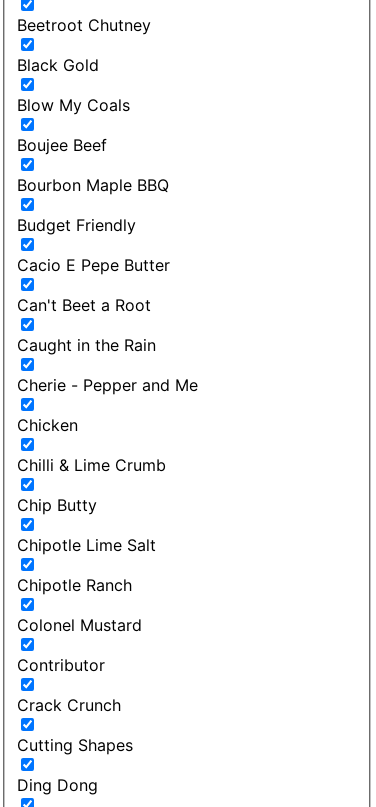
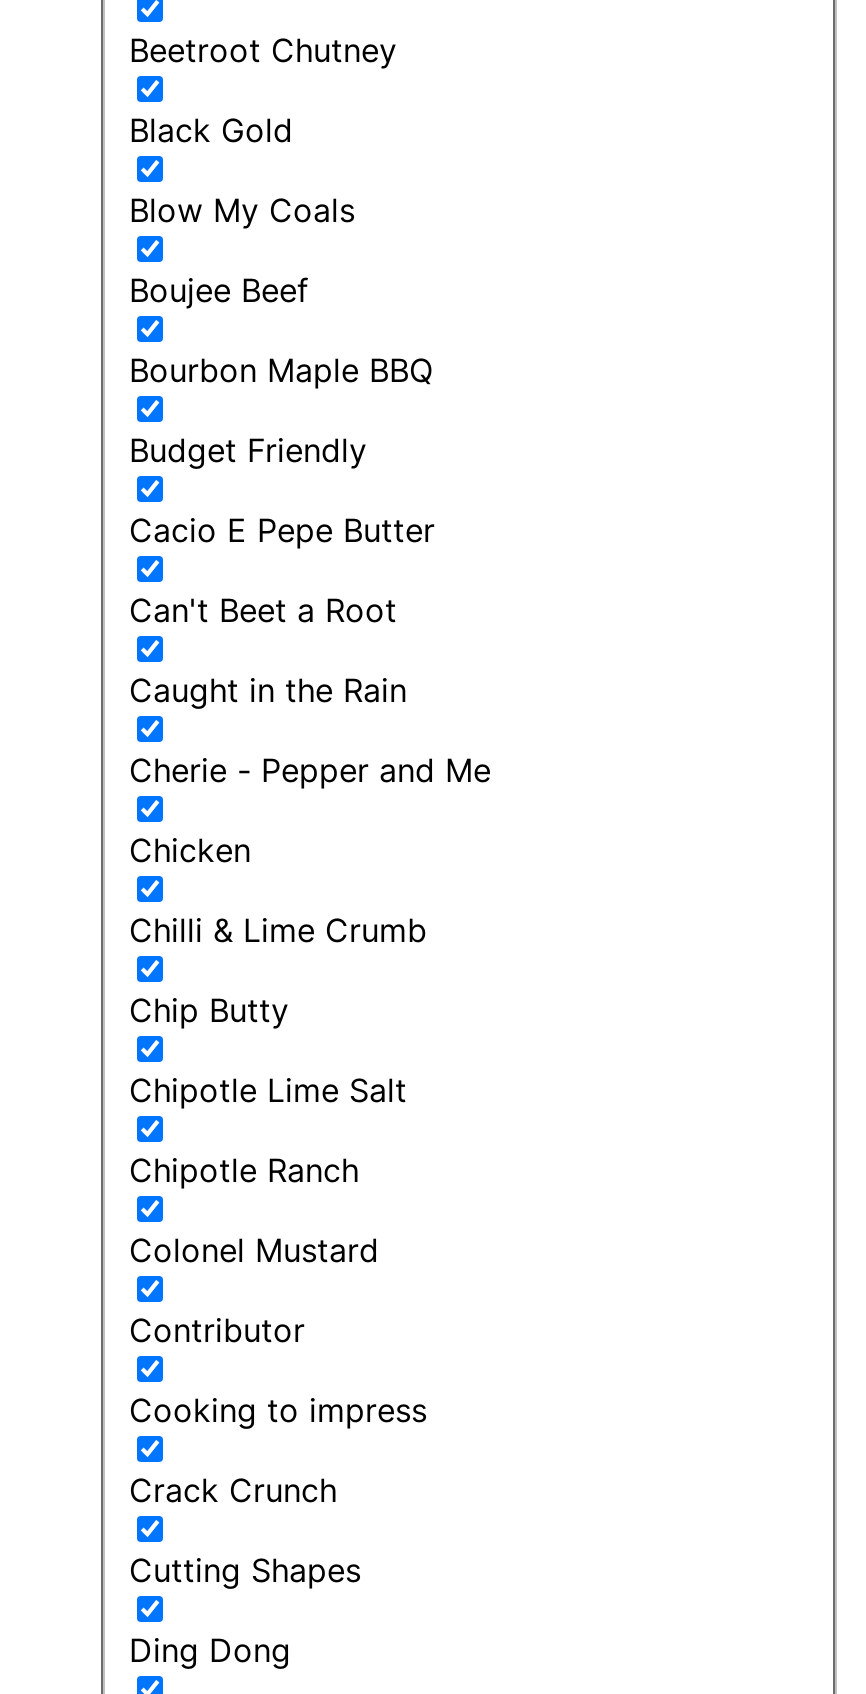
none -> [129,1390,427,1430] Cooking to impress

